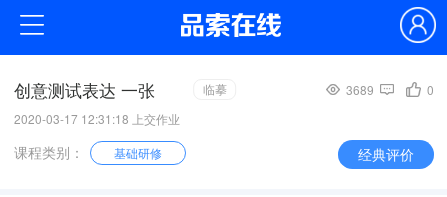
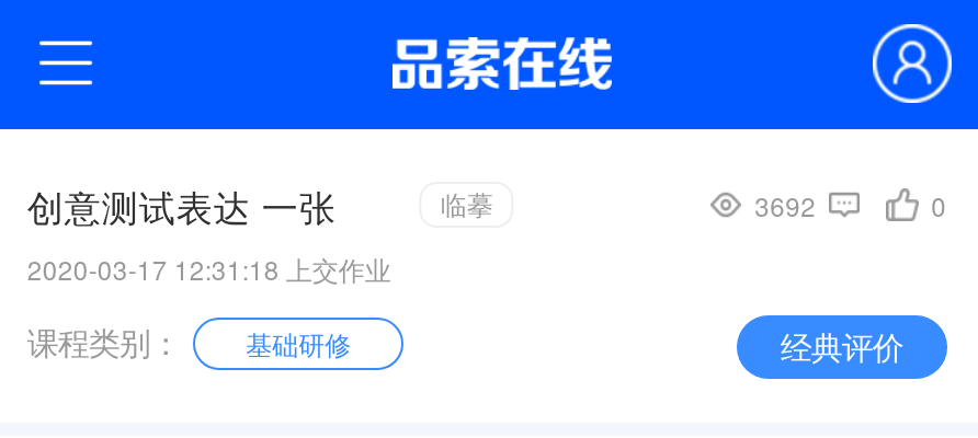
[346,81,374,98] 3689 -> [755,185,816,223] 3692

